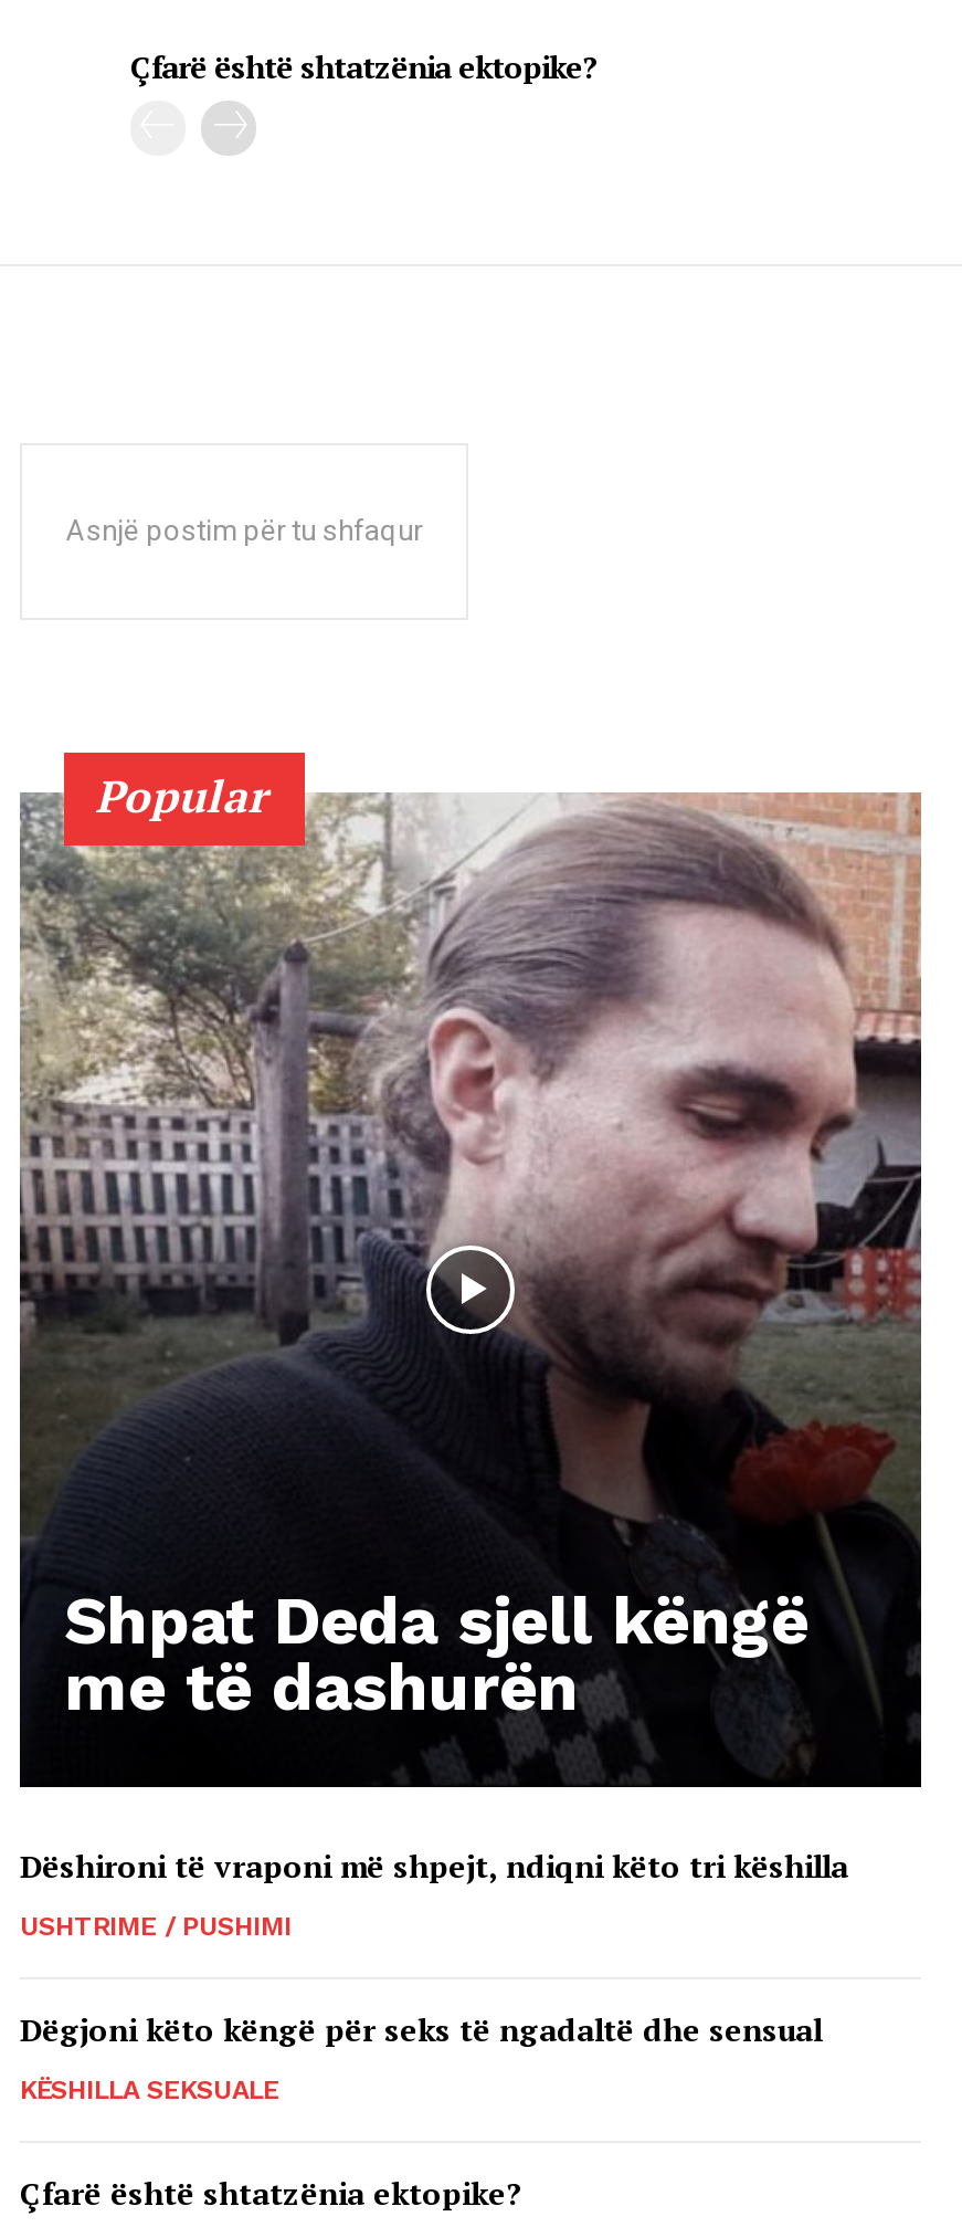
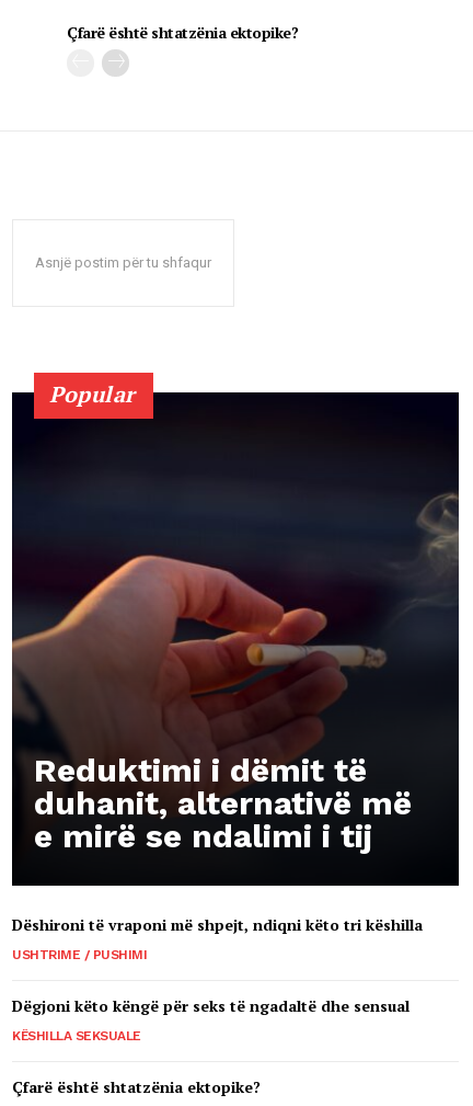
[18,792,923,1725] [image] | Shpat Deda sjell këngë | me të dashurën -> [11,391,460,855] [image] | Reduktimi i dëmit të | duhanit, alternativë më | e mirë se ndalimi i tij

